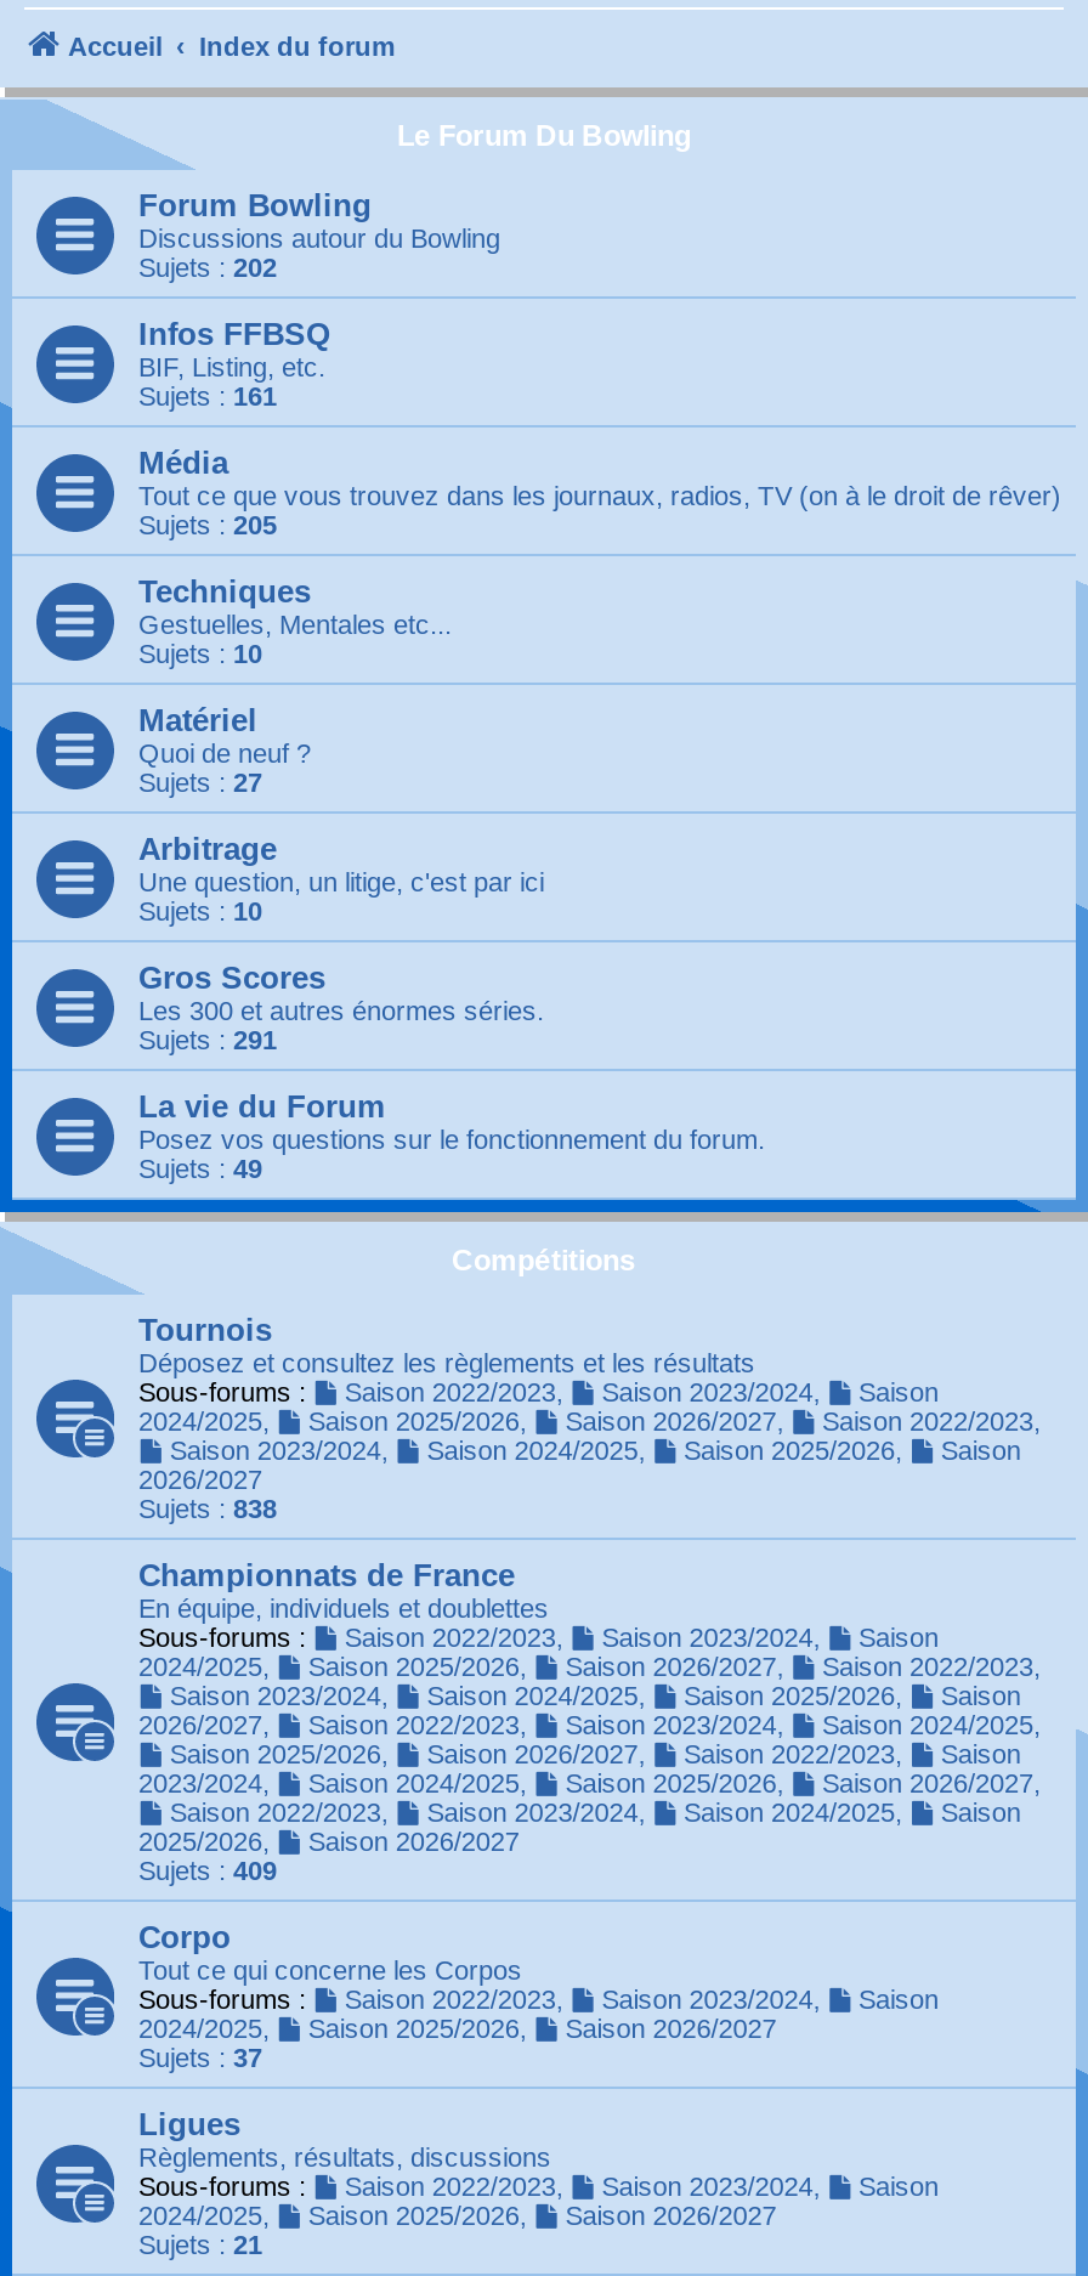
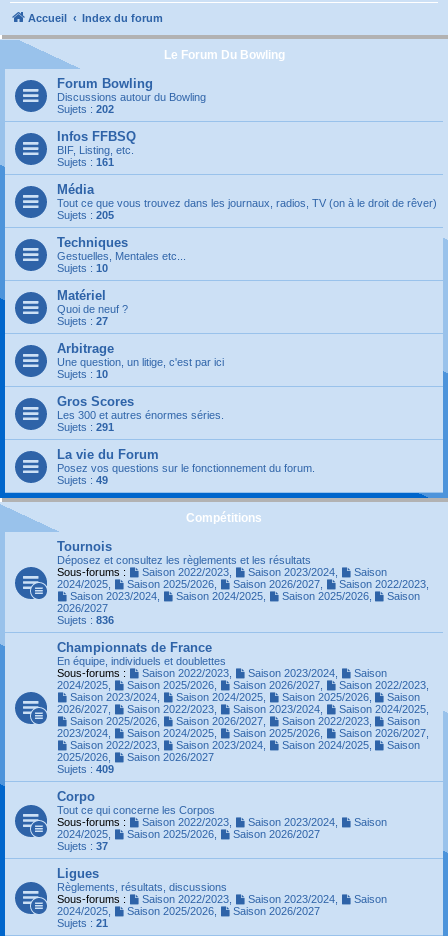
[138,1494,277,1523] Sujets : 838 -> [57,614,114,626] Sujets : 836

